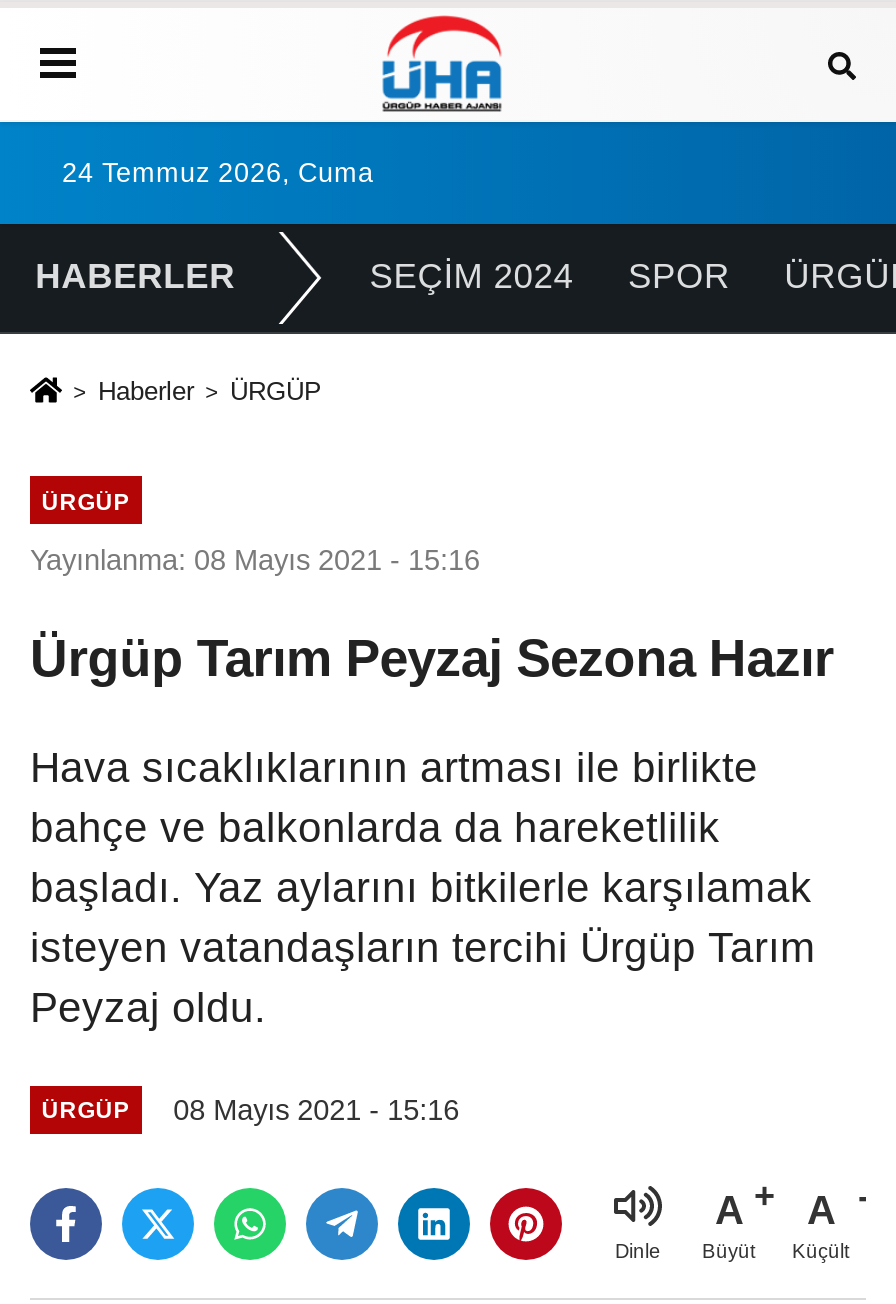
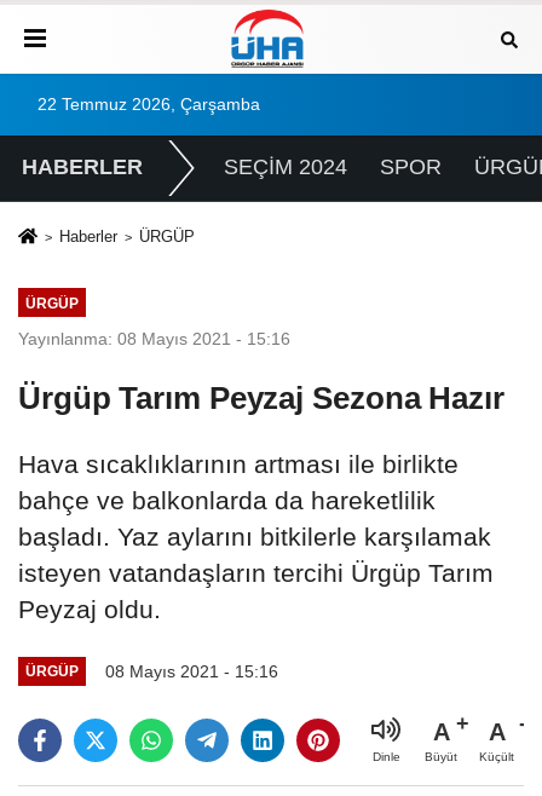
[62,158,374,188] 24 Temmuz 2026, Cuma -> [38,96,260,114] 22 Temmuz 2026, Çarşamba

